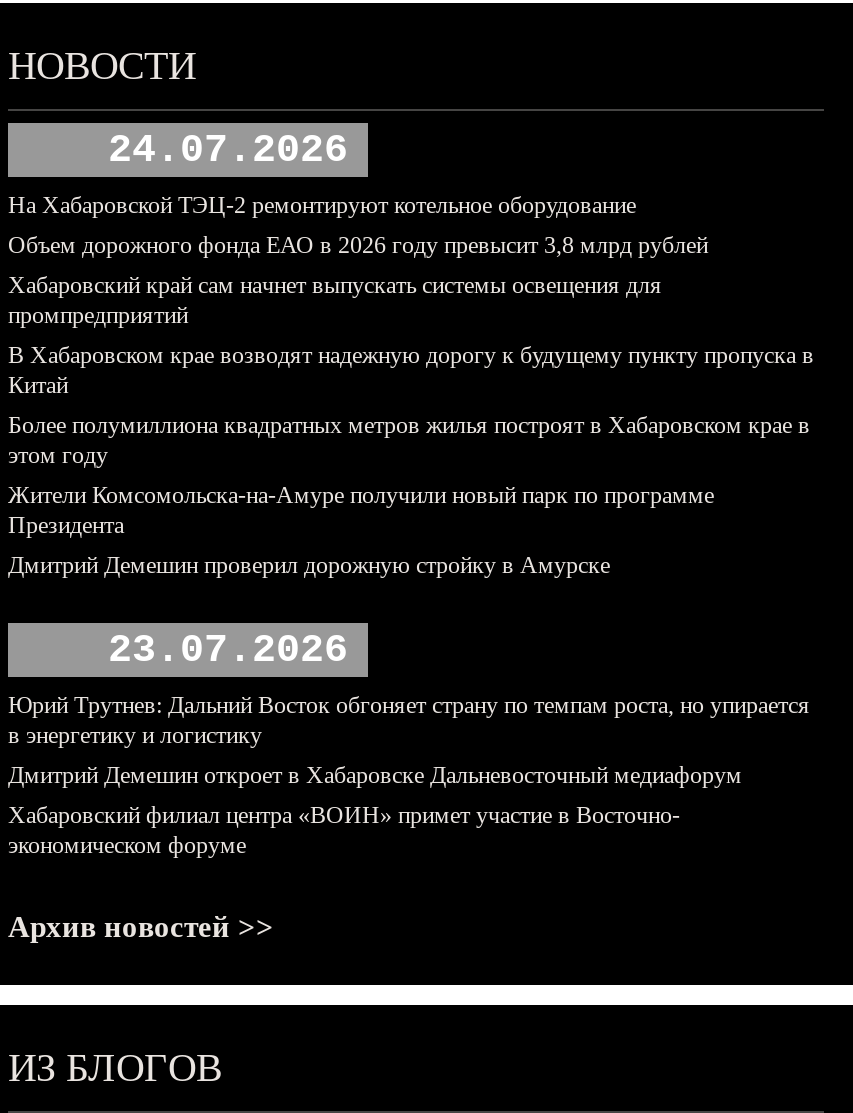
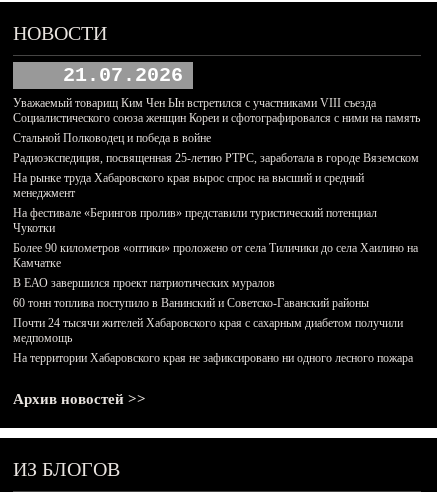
[8,127,814,859] 24.07.2026 | На Хабаровской ТЭЦ-2 ремонтируют котельное оборудование | Объем дорожного фонда ЕАО в 2026 году превысит 3,8 млрд рублей | Хабаровский край сам начнет выпускать системы освещения для | промпредприятий | В Хабаровском крае возводят надежную дорогу к будущему пункту пропуска в | Китай | Более полумиллиона квадратных метров жилья построят в Хабаровском крае в | этом году | Жители Комсомольска-на-Амуре получили новый парк по программе | Президента | Дмитрий Демешин проверил дорожную стройку в Амурске | 23.07.2026 | Юрий Трутнев: Дальний Восток обгоняет страну по темпам роста, но упирается | в энергетику и логистику | Дмитрий Демешин откроет в Хабаровске Дальневосточный медиафорум | Хабаровский филиал центра «ВОИН» примет участие в Восточно- | экономическом форуме -> [13,64,420,365] 21.07.2026 | Уважаемый товарищ Ким Чен Ын встретился с участниками VIII съезда | Социалистического союза женщин Кореи и сфотографировался с ними на память | Стальной Полководец и победа в войне | Радиоэкспедиция, посвященная 25-летию РТРС, заработала в городе Вяземском | На рынке труда Хабаровского края вырос спрос на высший и средний | менеджмент | На фестивале «Берингов пролив» представили туристический потенциал | Чукотки | Более 90 километров «оптики» проложено от села Тиличики до села Хаилино на | Камчатке | В ЕАО завершился проект патриотических муралов | 60 тонн топлива поступило в Ванинский и Советско-Гаванский районы | Почти 24 тысячи жителей Хабаровского края с сахарным диабетом получили | медпомощь | На территории Хабаровского края не зафиксировано ни одного лесного пожара

